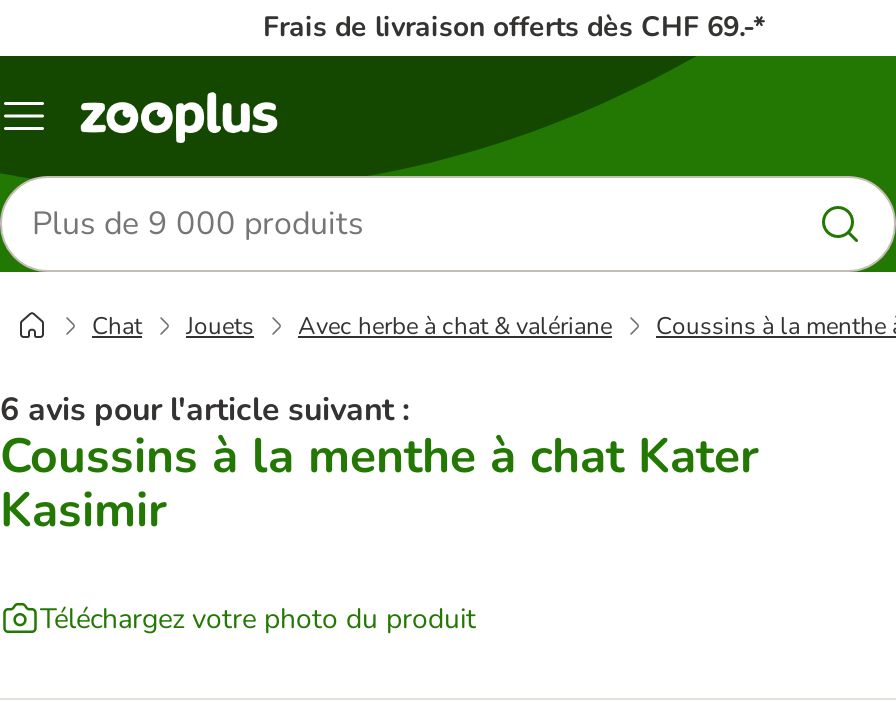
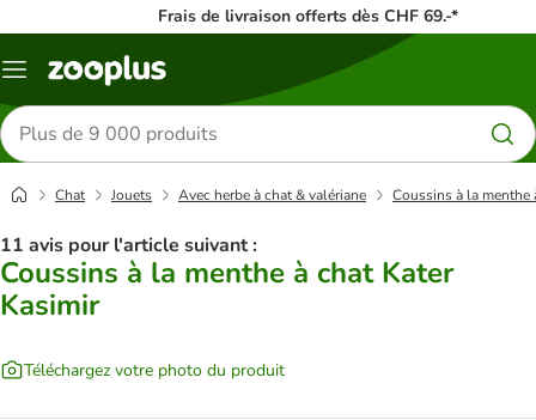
[0,388,410,432] 6 avis pour l'article suivant : -> [0,232,257,258] 11 avis pour l'article suivant :

